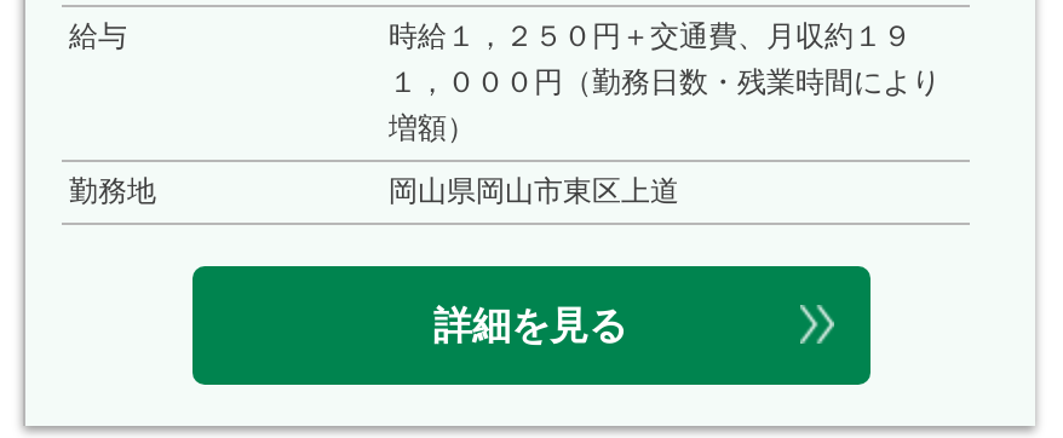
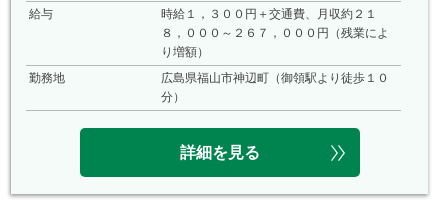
[389,18,941,144] 時給１，２５０円＋交通費、月収約１９ | １，０００円（勤務日数・残業時間により | 増額） -> [161,7,389,59] 時給１，３００円＋交通費、月収約２１ | ８，０００～２６７，０００円（残業によ | り増額）
[389,173,679,207] 岡山県岡山市東区上道 -> [161,71,389,104] 広島県福山市神辺町（御領駅より徒歩１０ | 分）

